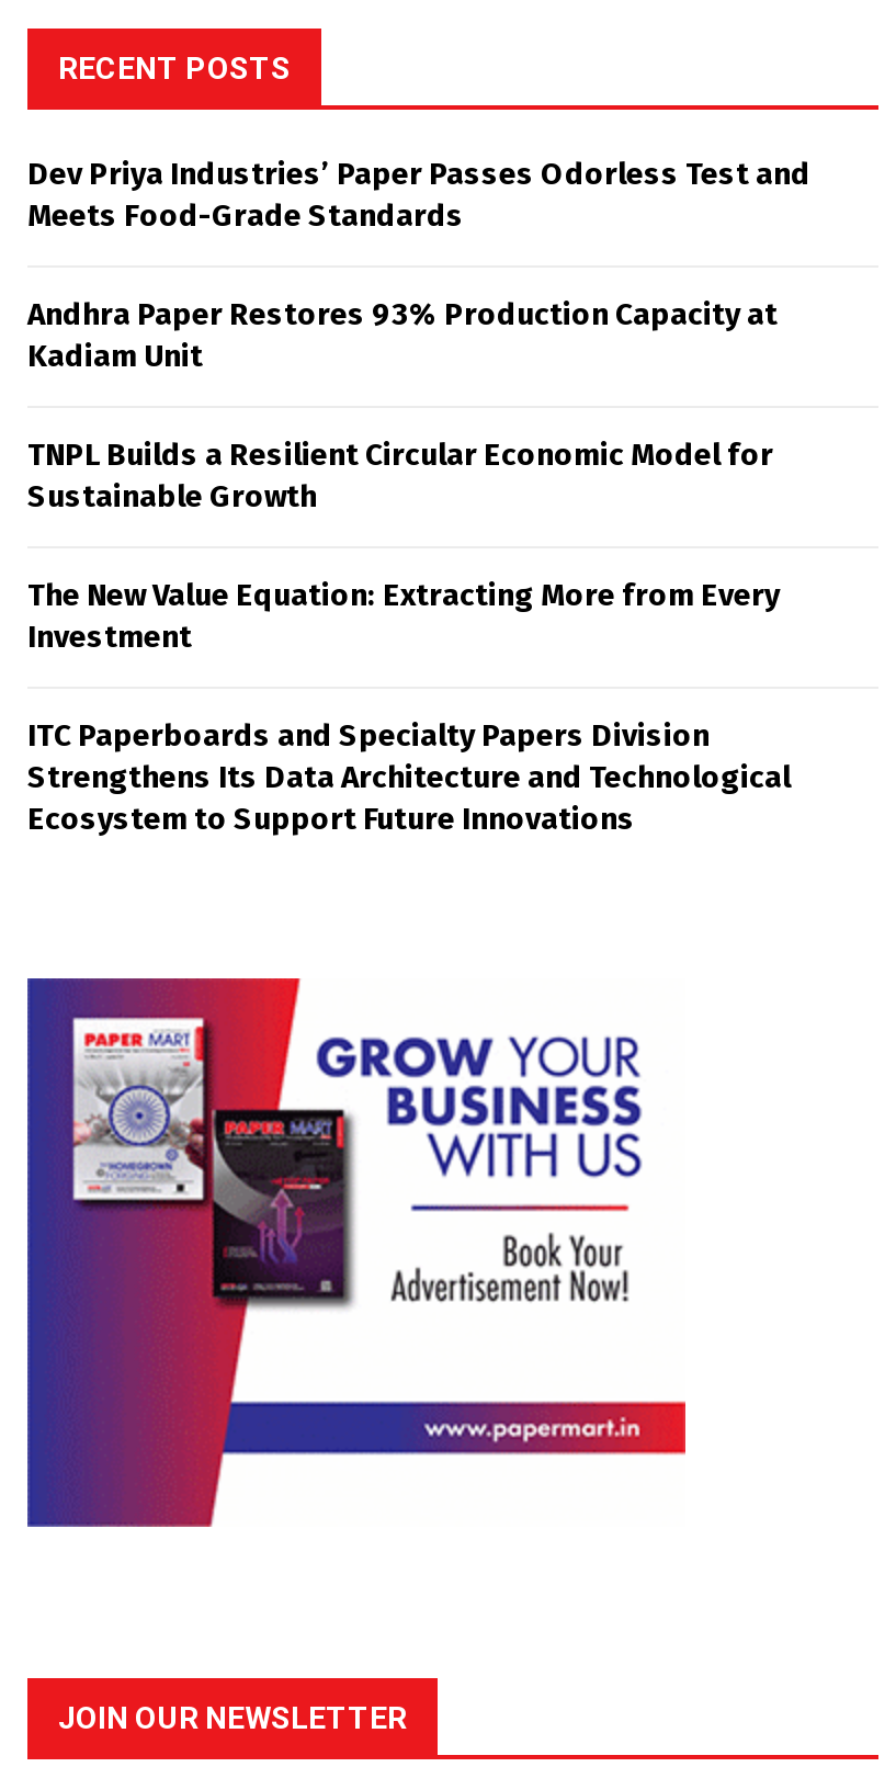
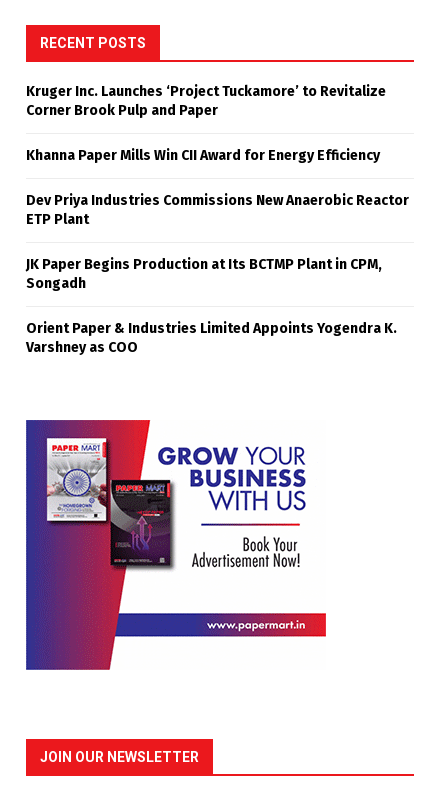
[27,156,810,235] Dev Priya Industries’ Paper Passes Odorless Test and | Meets Food-Grade Standards -> [26,83,386,119] Kruger Inc. Launches ‘Project Tuckamore’ to Revitalize | Corner Brook Pulp and Paper
[27,297,778,376] Andhra Paper Restores 93% Production Capacity at | Kadiam Unit -> [26,147,383,164] Khanna Paper Mills Win CII Award for Energy Efficiency
[27,437,773,516] TNPL Builds a Resilient Circular Economic Model for | Sustainable Growth -> [26,192,409,228] Dev Priya Industries Commissions New Anaerobic Reactor | ETP Plant
[27,577,780,656] The New Value Equation: Extracting More from Every | Investment -> [26,256,382,292] JK Paper Begins Production at Its BCTMP Plant in CPM, | Songadh
[27,718,791,838] ITC Paperboards and Specialty Papers Division | Strengthens Its Data Architecture and Technological | Ecosystem to Support Future Innovations -> [26,320,397,356] Orient Paper & Industries Limited Appoints Yogendra K. | Varshney as COO

